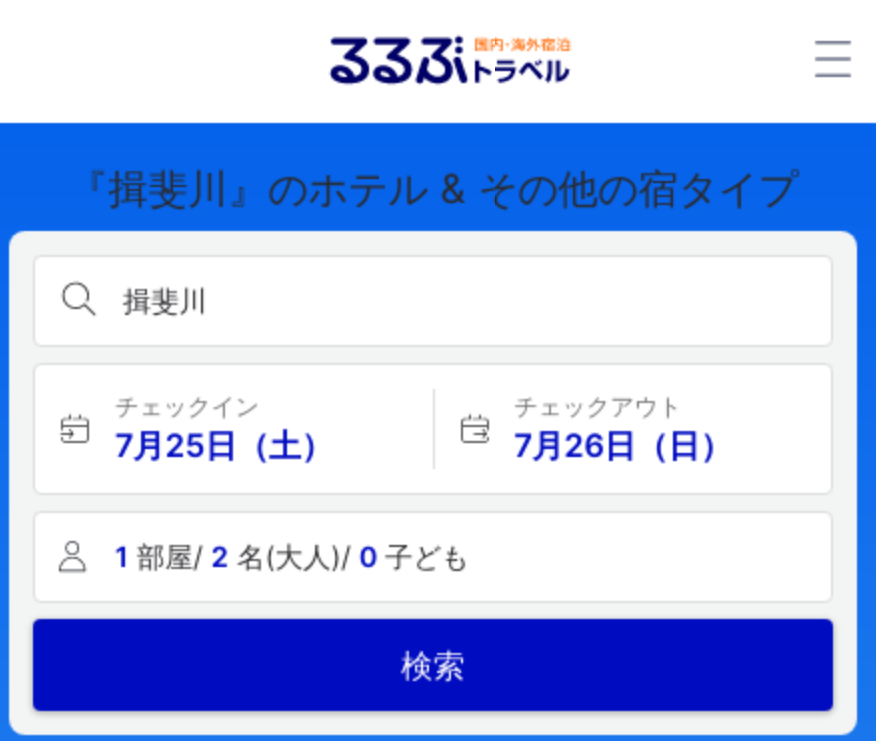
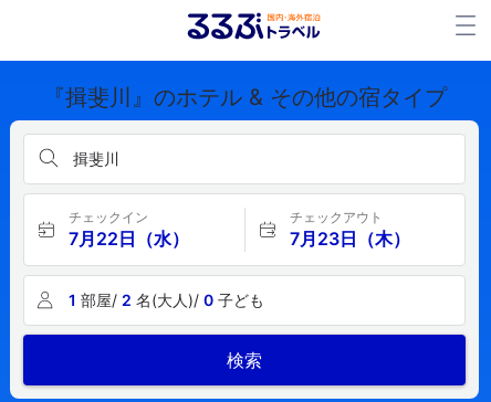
[115,425,333,465] 7月25日（土） -> [69,228,189,250] 7月22日（水）
[514,425,732,465] 7月26日（日） -> [289,228,410,250] 7月23日（木）

